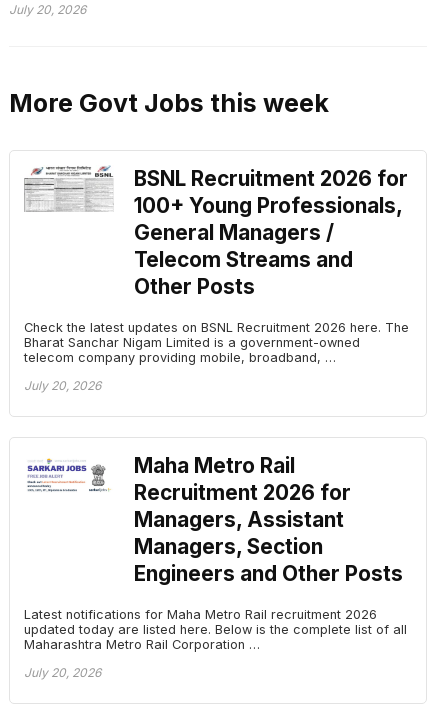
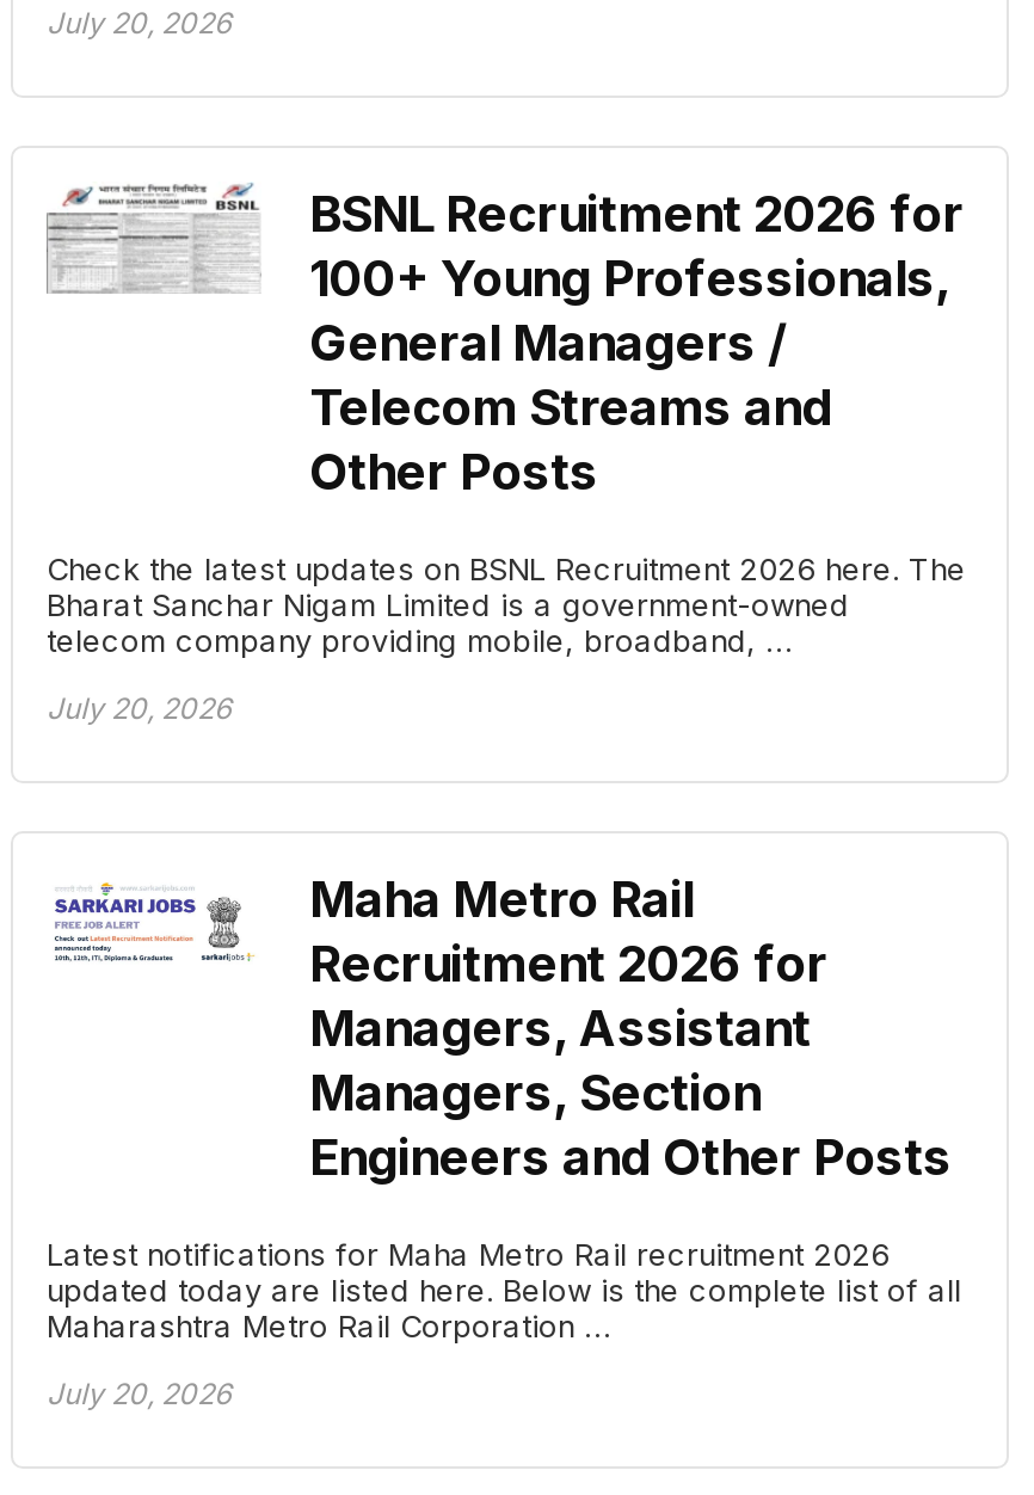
[9,88,329,118] More Govt Jobs this week -> none

